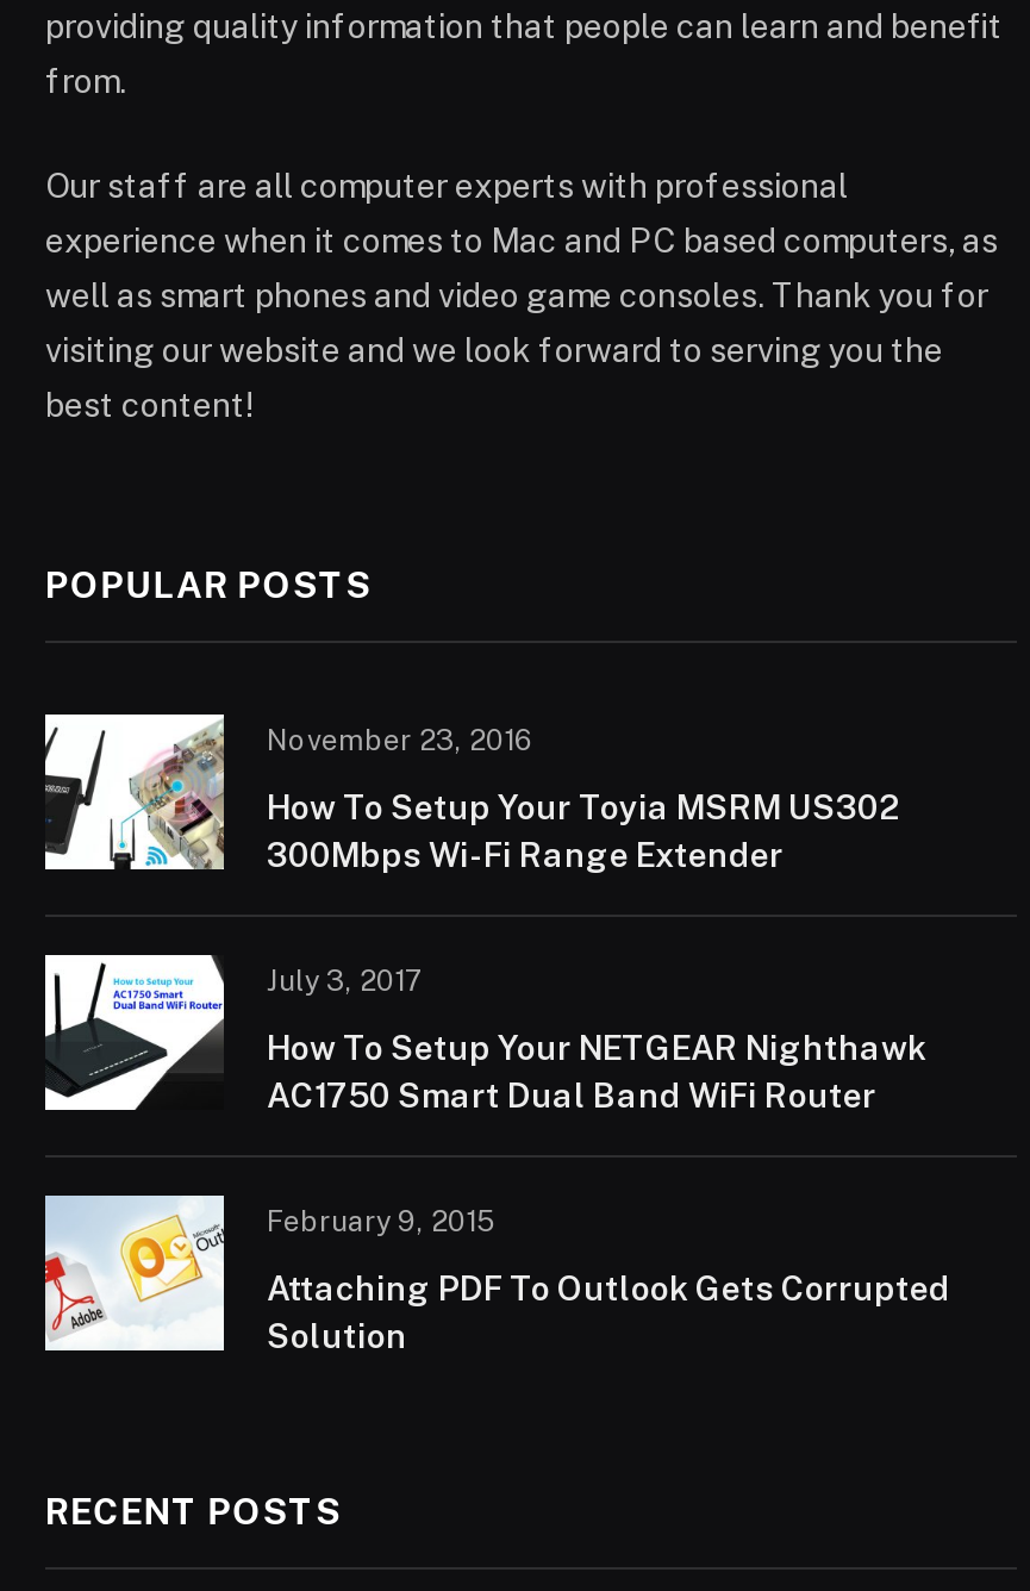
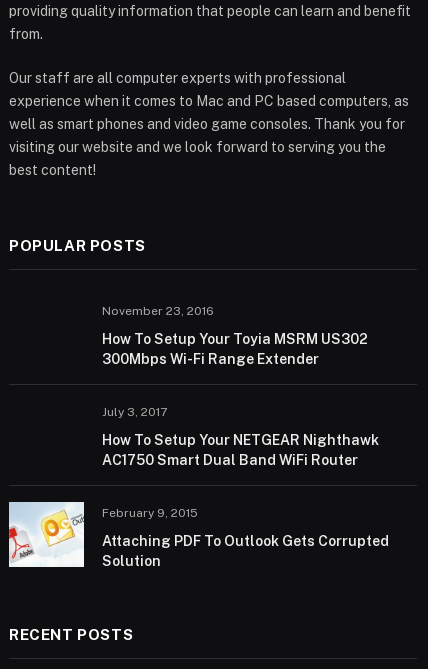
[43,712,226,872] [image] -> none
[43,953,226,1112] [image] -> none

